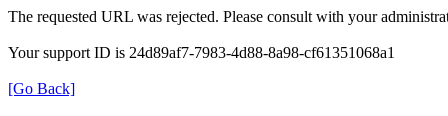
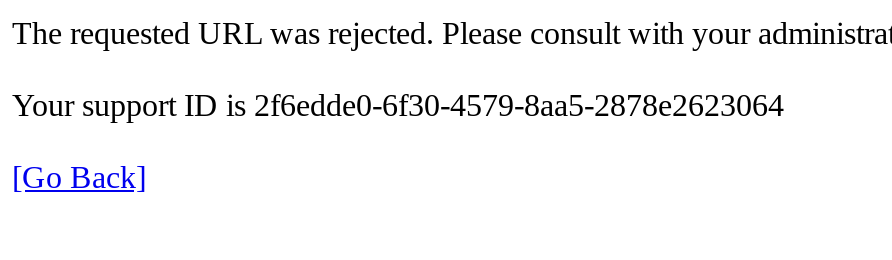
[8,44,395,61] Your support ID is 24d89af7-7983-4d88-8a98-cf61351068a1 -> [12,88,784,122] Your support ID is 2f6edde0-6f30-4579-8aa5-2878e2623064

